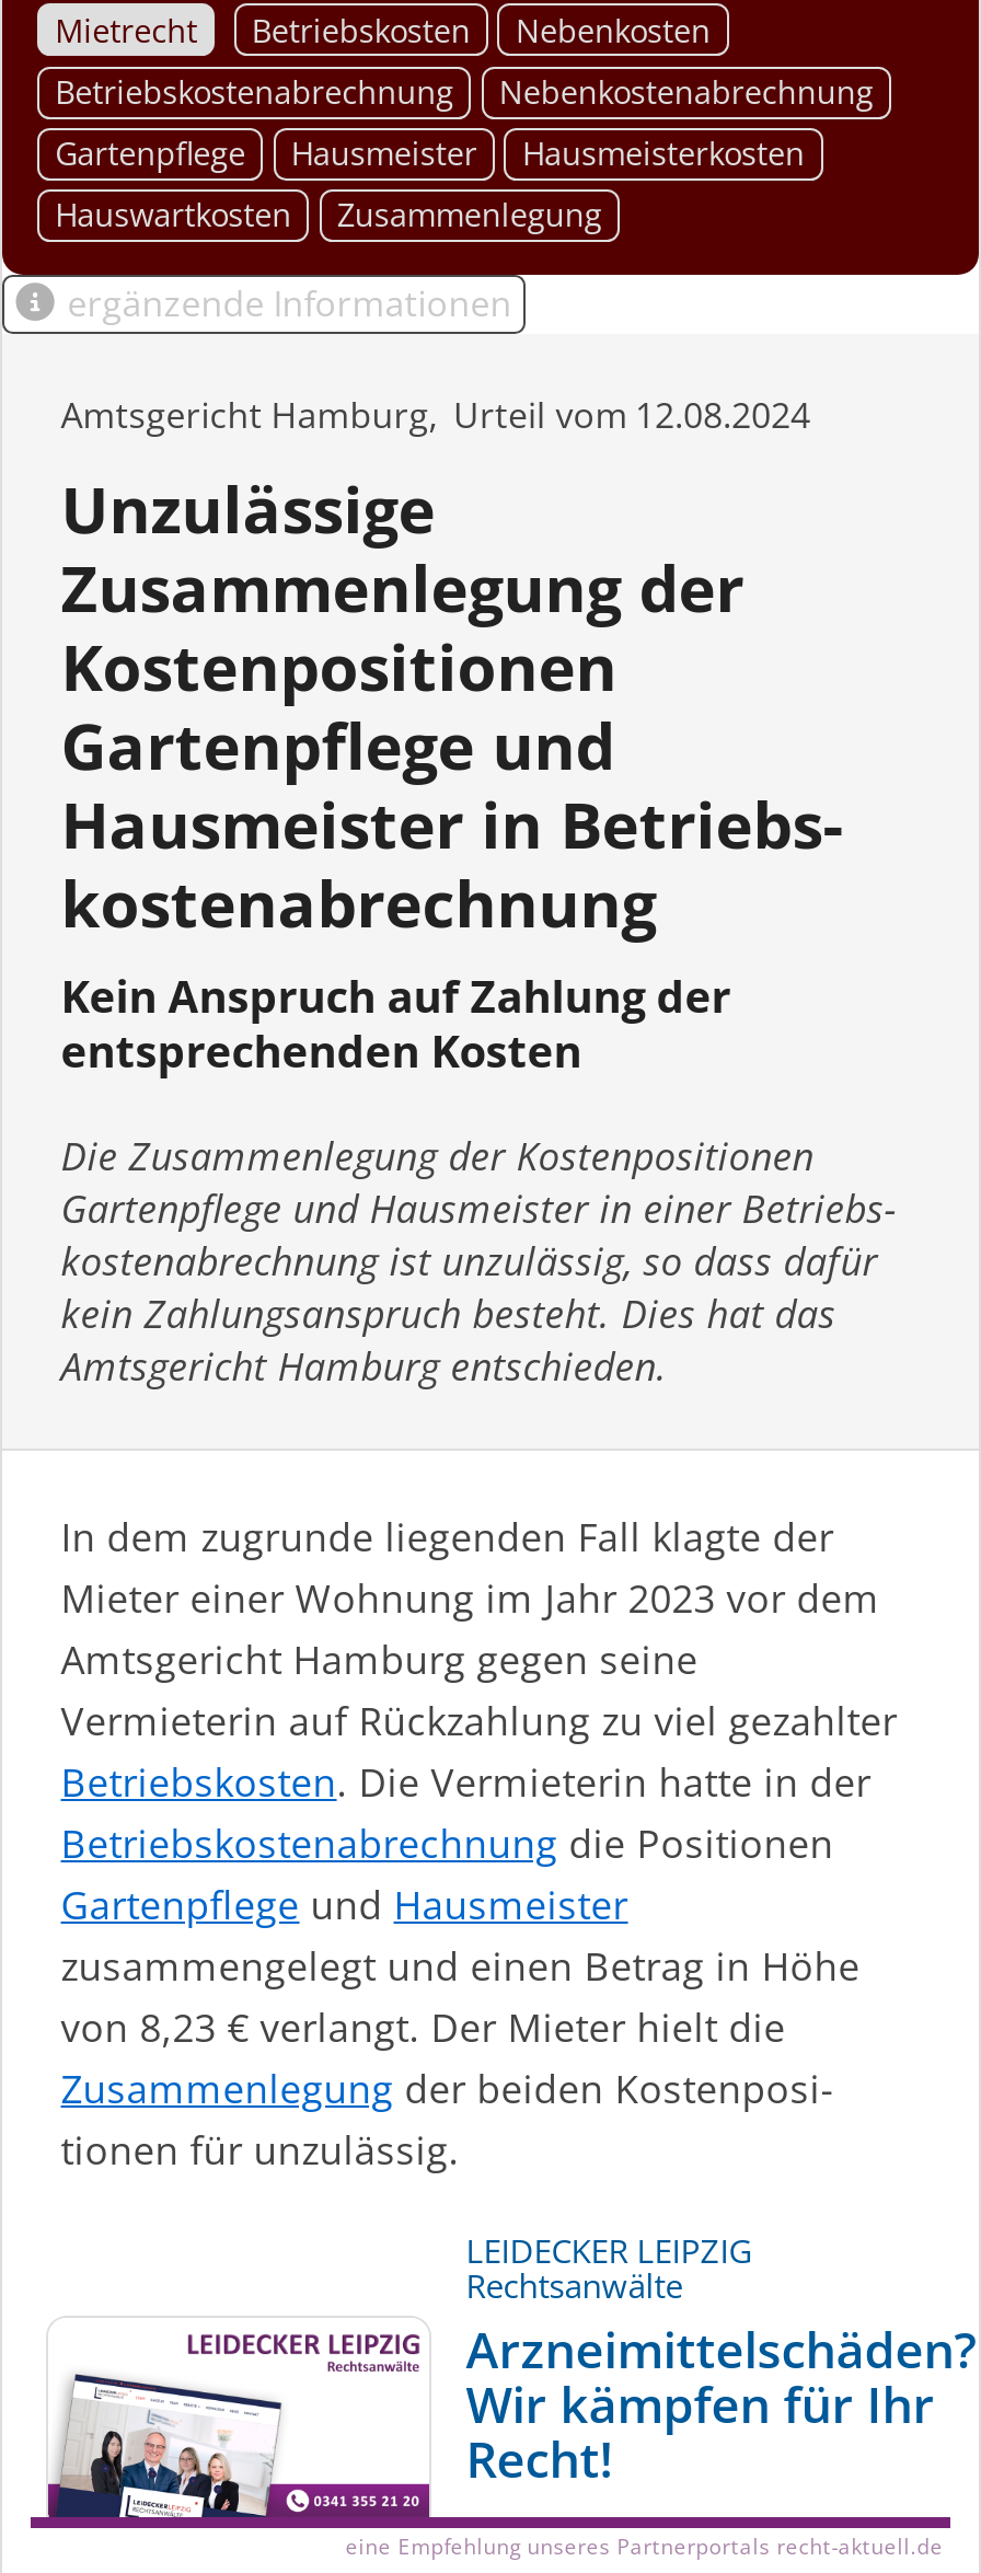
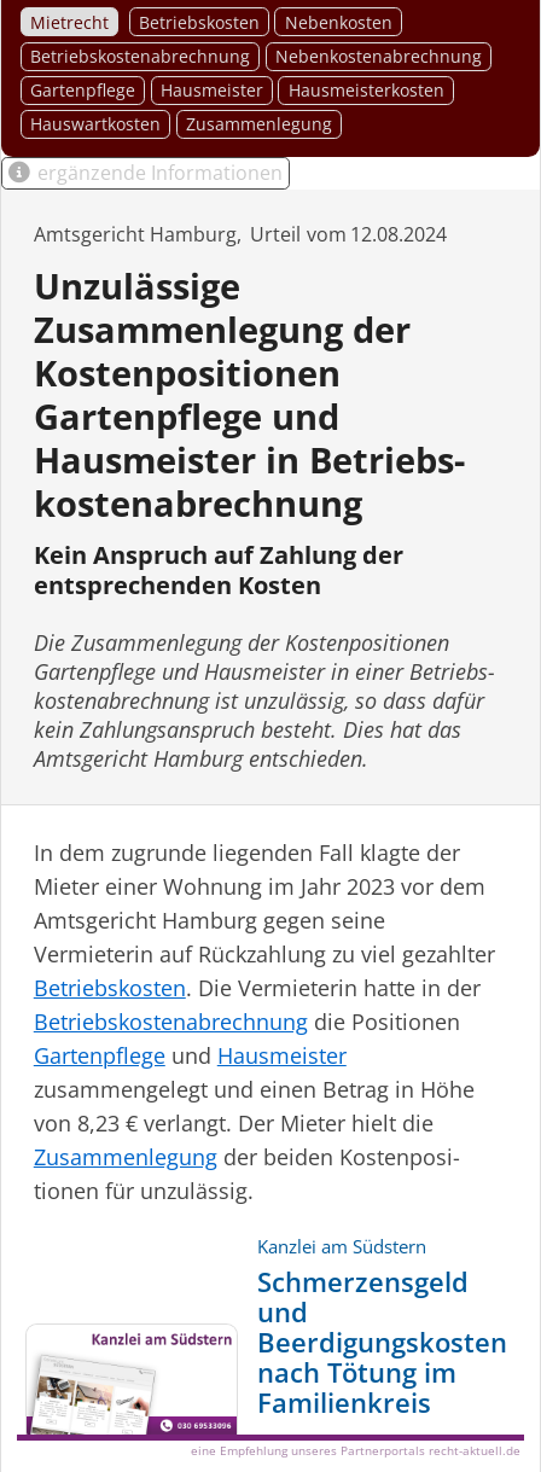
[466,2229,976,2494] LEIDECKER LEIPZIG | Rechtsanwälte | Arzneimittelschäden? | Wir kämpfen für Ihr | Recht! -> [257,1234,507,1422] Kanzlei am Südstern | Schmerzensgeld | und | Beerdigungskosten | nach Tötung im | Familienkreis
[55,2333,420,2519] [image] -> [30,1358,149,1436] [image]

